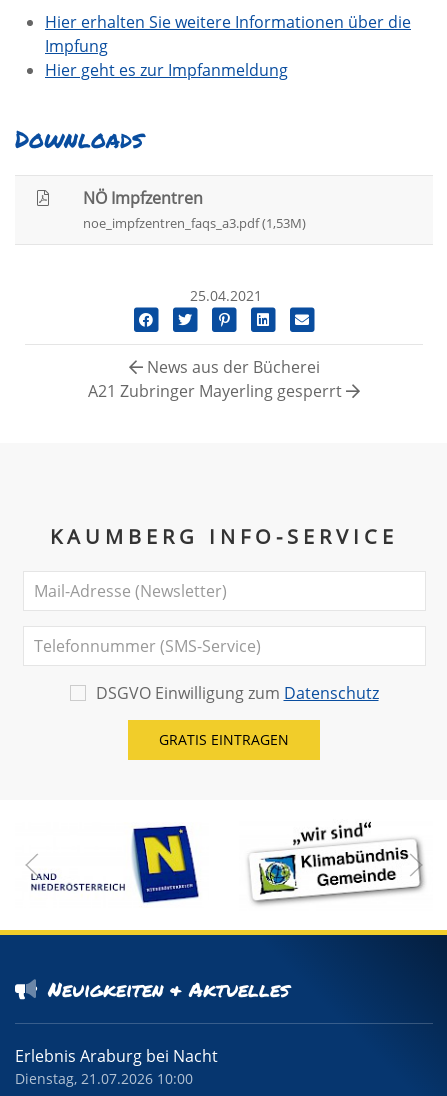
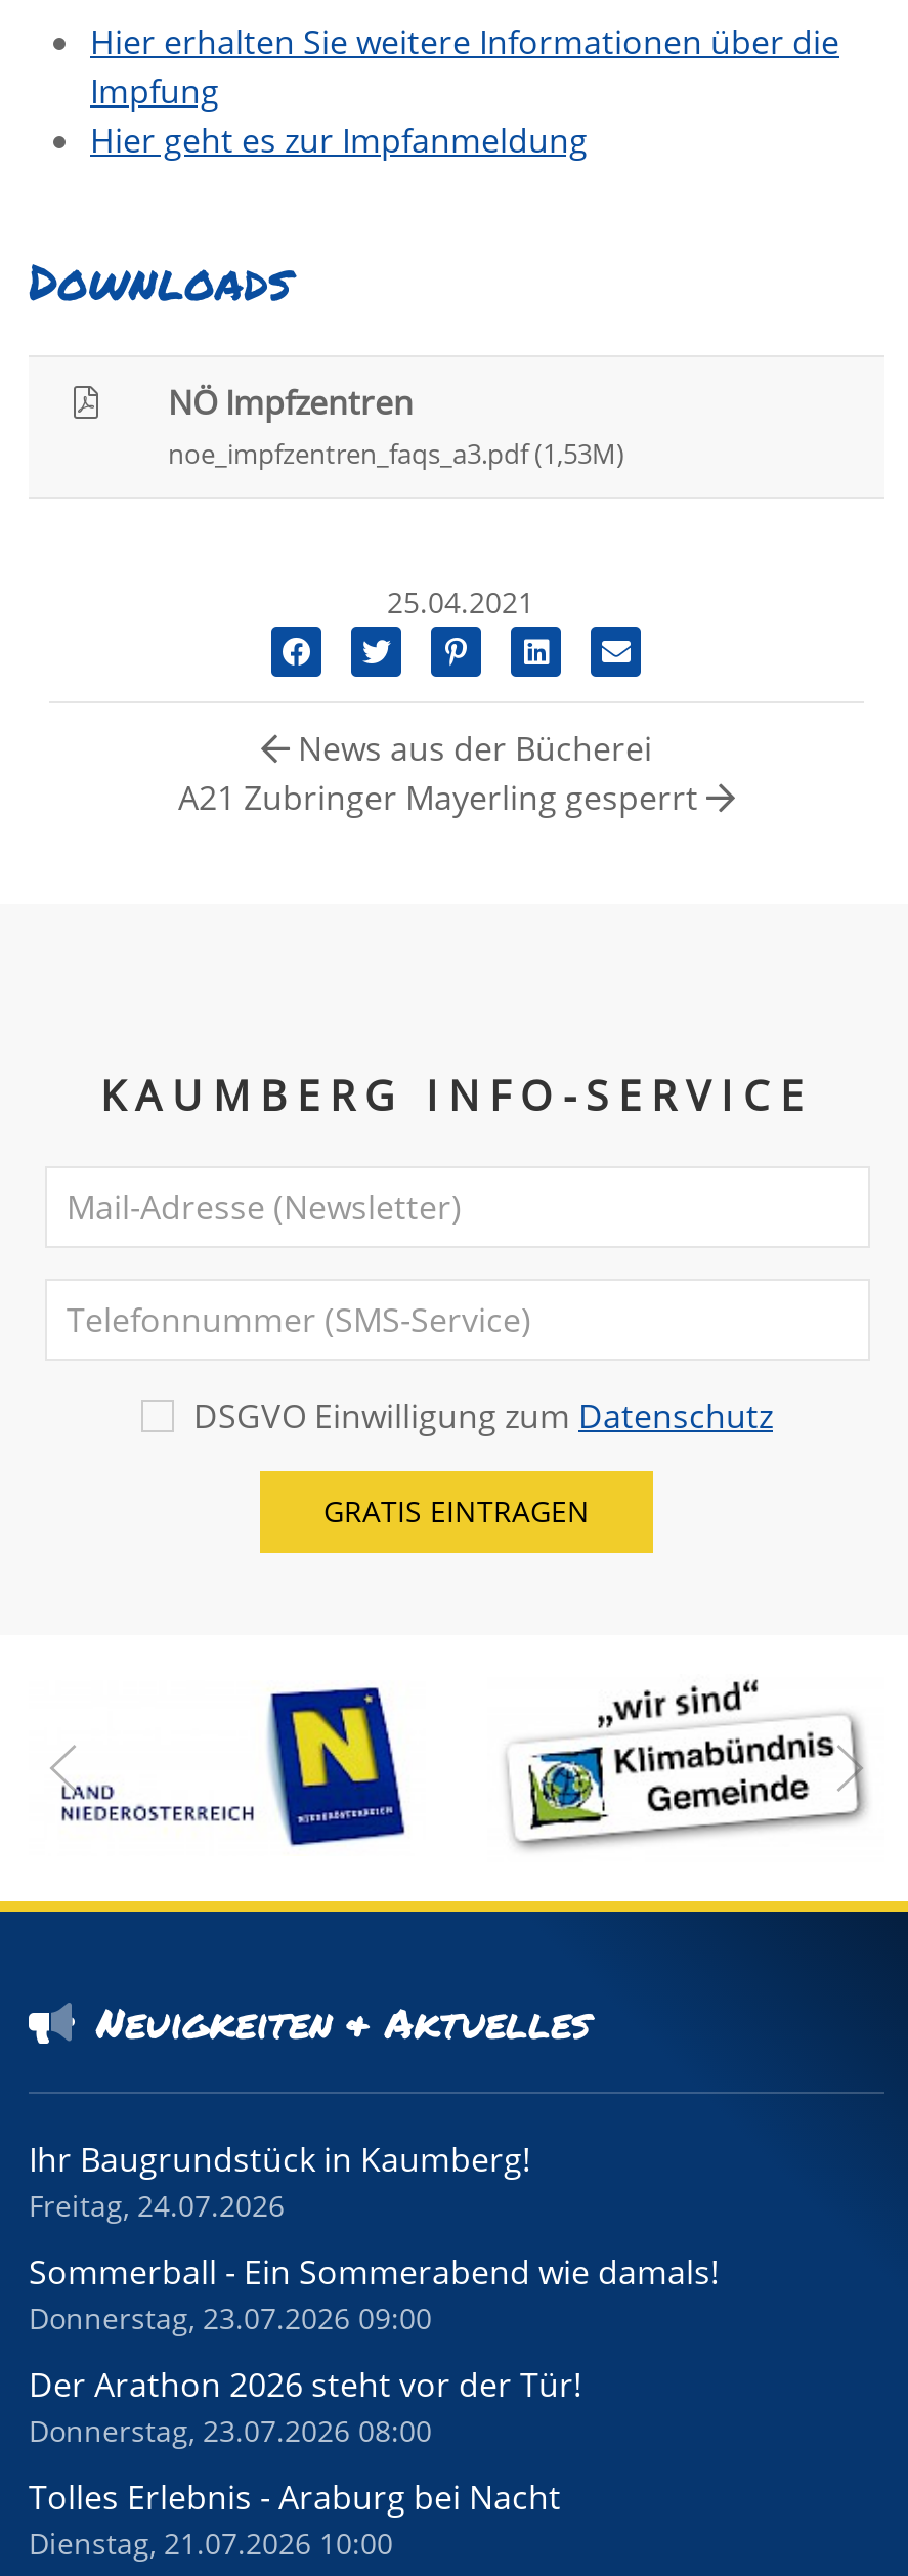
[15,1045,218,1067] Erlebnis Araburg bei Nacht -> [29,2137,719,2520] Ihr Baugrundstück in Kaumberg! | Freitag, 24.07.2026 | Sommerball - Ein Sommerabend wie damals! | Donnerstag, 23.07.2026 09:00 | Der Arathon 2026 steht vor der Tür! | Donnerstag, 23.07.2026 08:00 | Tolles Erlebnis - Araburg bei Nacht

